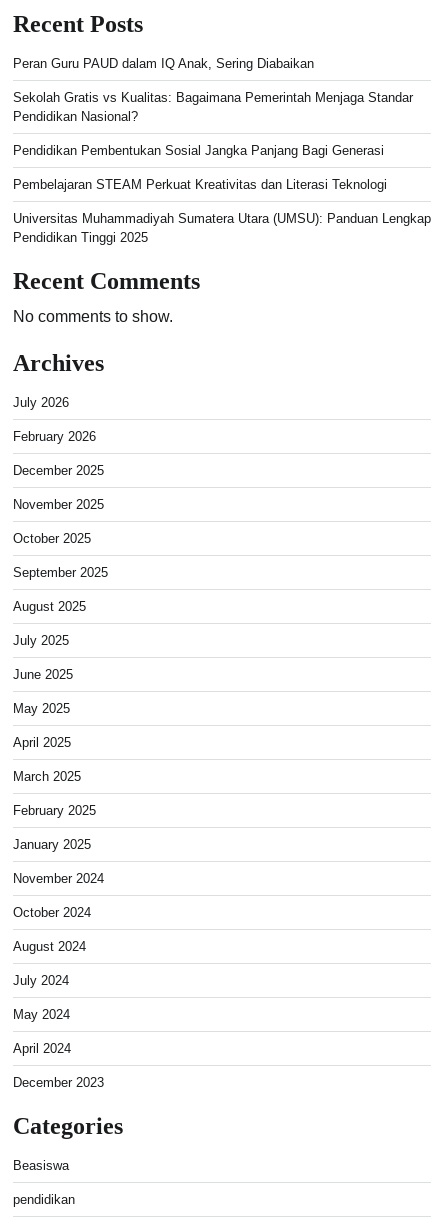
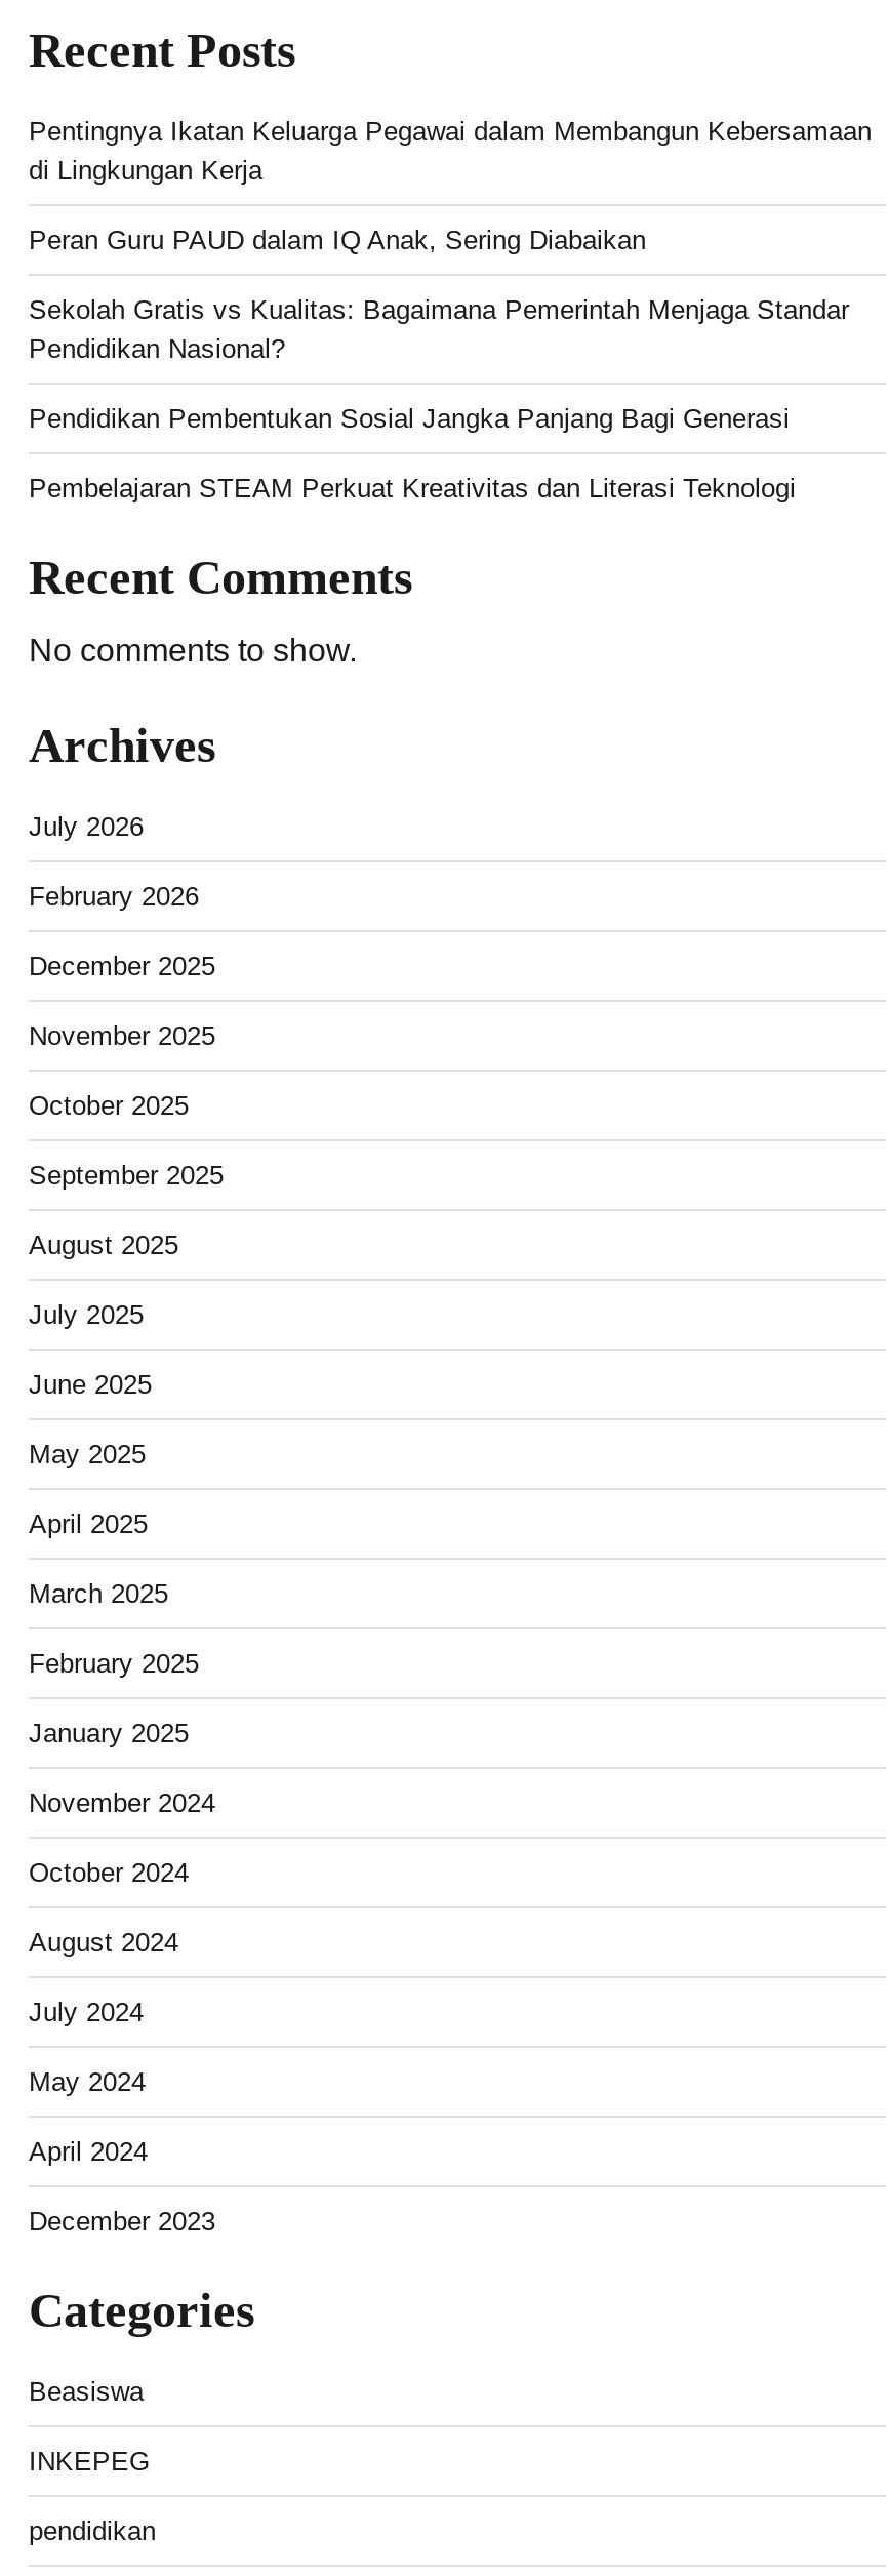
none -> [29,116,872,186] Pentingnya Ikatan Keluarga Pegawai dalam Membangun Kebersamaan | di Lingkungan Kerja
moved [13,56,413,192] -> [29,225,849,504]: Peran Guru PAUD dalam IQ Anak, Sering Diabaikan | Sekolah Gratis vs Kualitas: Bagaimana Pemerintah Menjaga Standar | Pendidikan Nasional? | Pendidikan Pembentukan Sosial Jangka Panjang Bagi Generasi | Pembelajaran STEAM Perkuat Kreativitas dan Literasi Teknologi
[13,211,431,245] Universitas Muhammadiyah Sumatera Utara (UMSU): Panduan Lengkap | Pendidikan Tinggi 2025 -> none
none -> [29,2446,150,2477] INKEPEG

